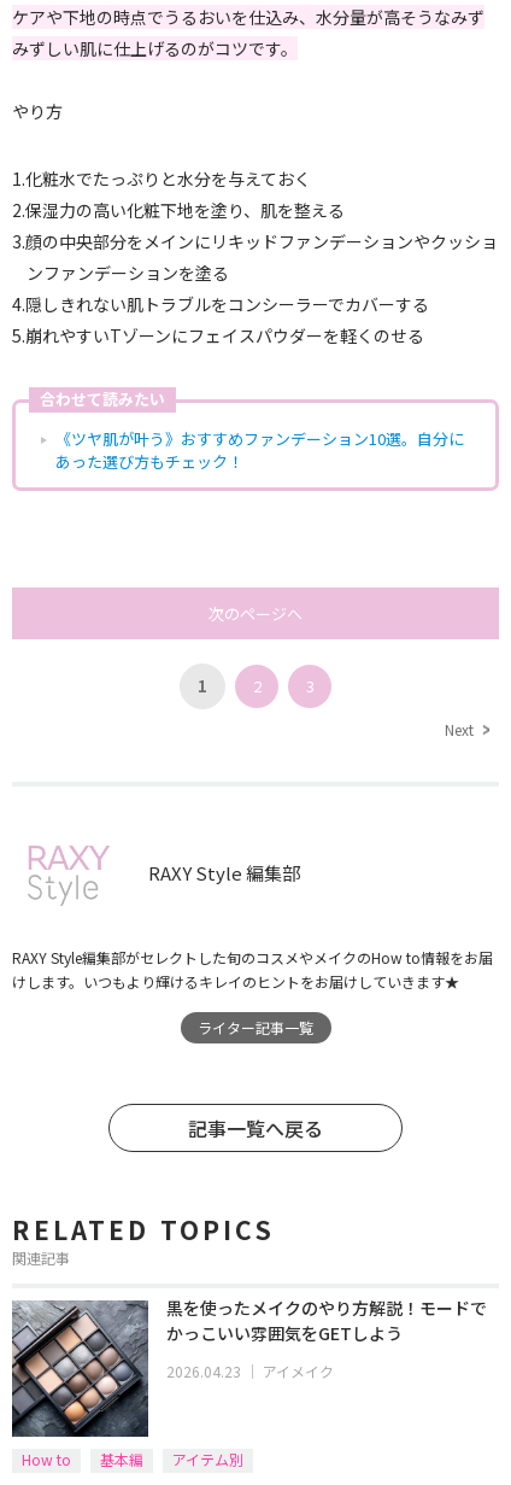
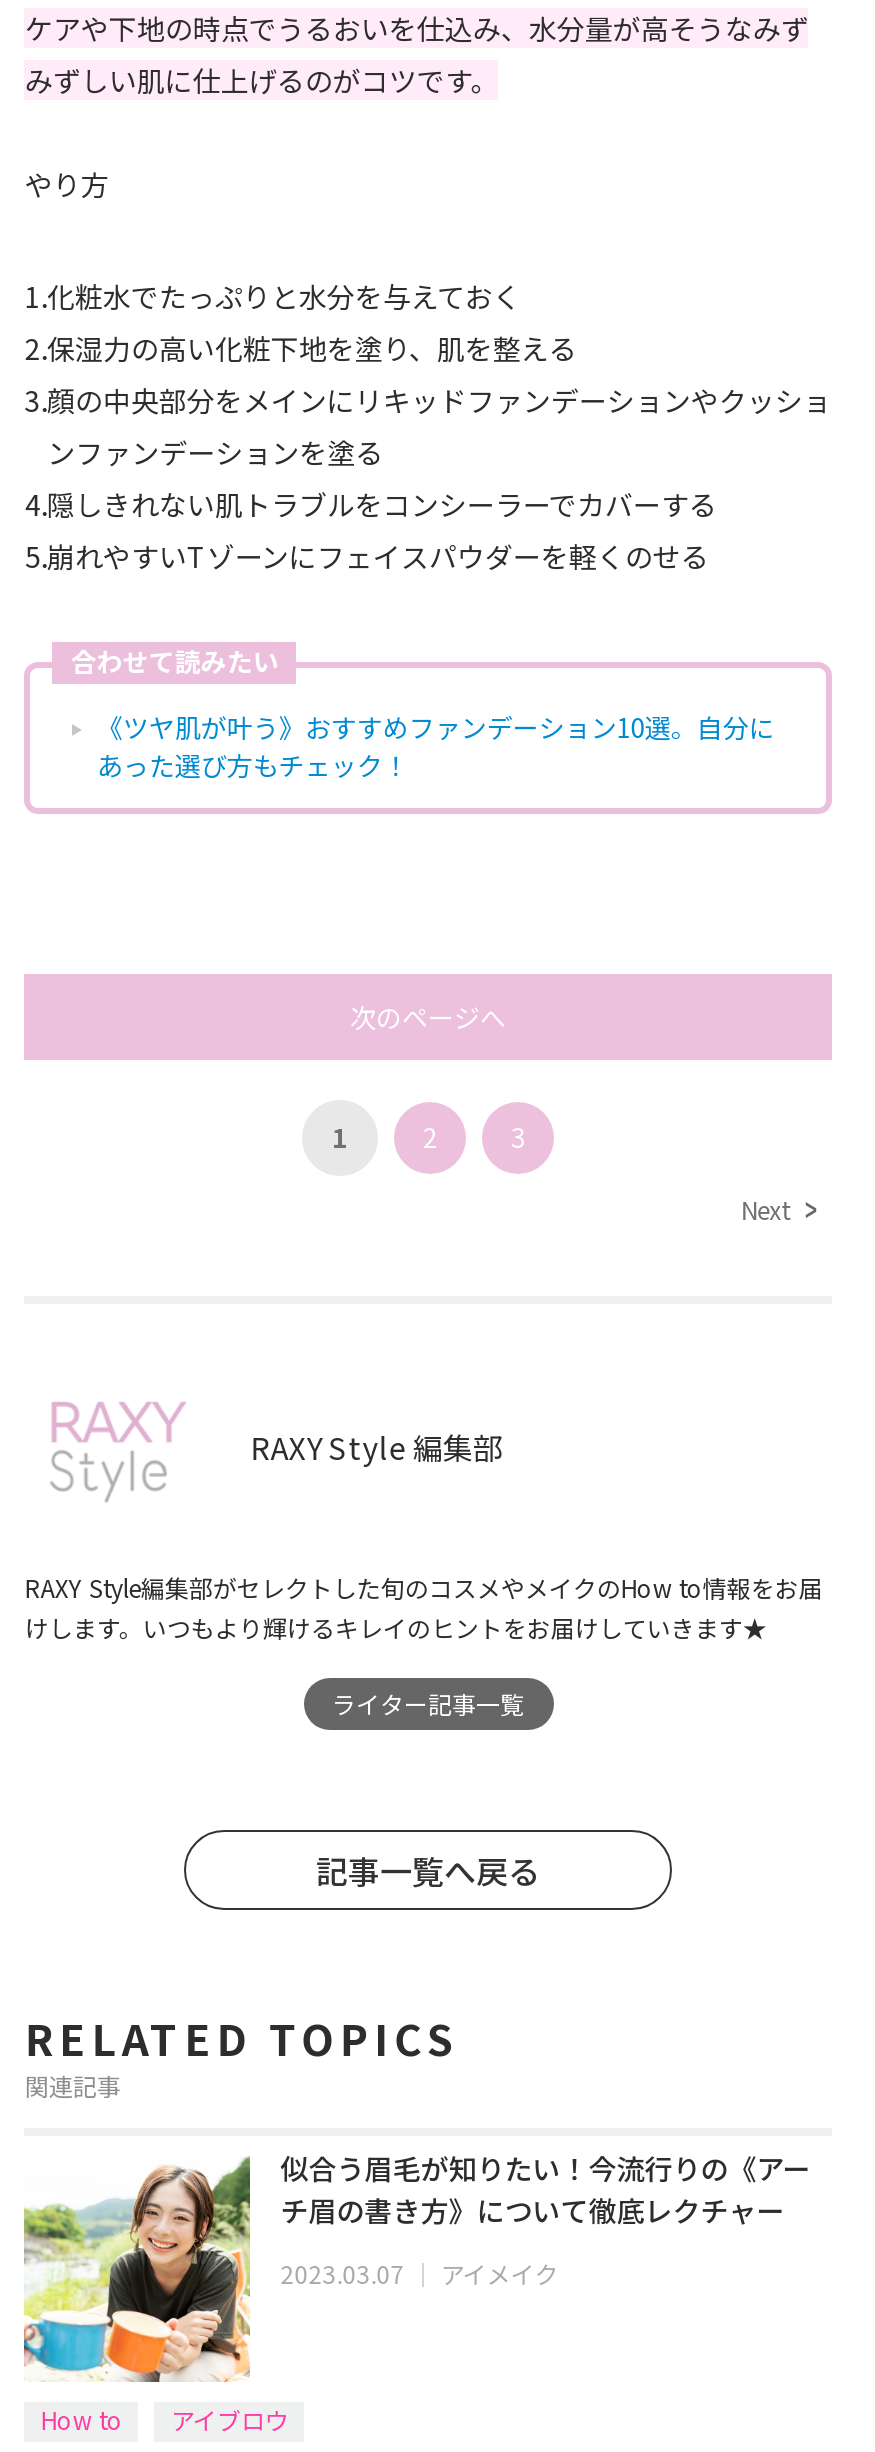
[11,1299,244,1470] [image] | 基本編 | アイテム別 -> [22,2156,289,2437] [image] | アイブロウ
[167,1296,487,1346] 黒を使ったメイクのやり方解説！モードで | かっこいい雰囲気をGETしよう -> [281,2149,811,2231] 似合う眉毛が知りたい！今流行りの《アー | チ眉の書き方》について徹底レクチャー
[167,1361,334,1382] 2026.04.23｜アイメイク -> [281,2257,559,2291] 2023.03.07｜アイメイク

